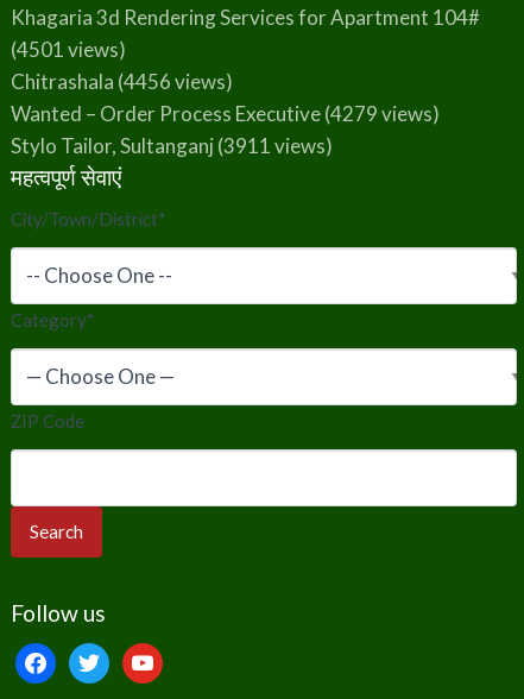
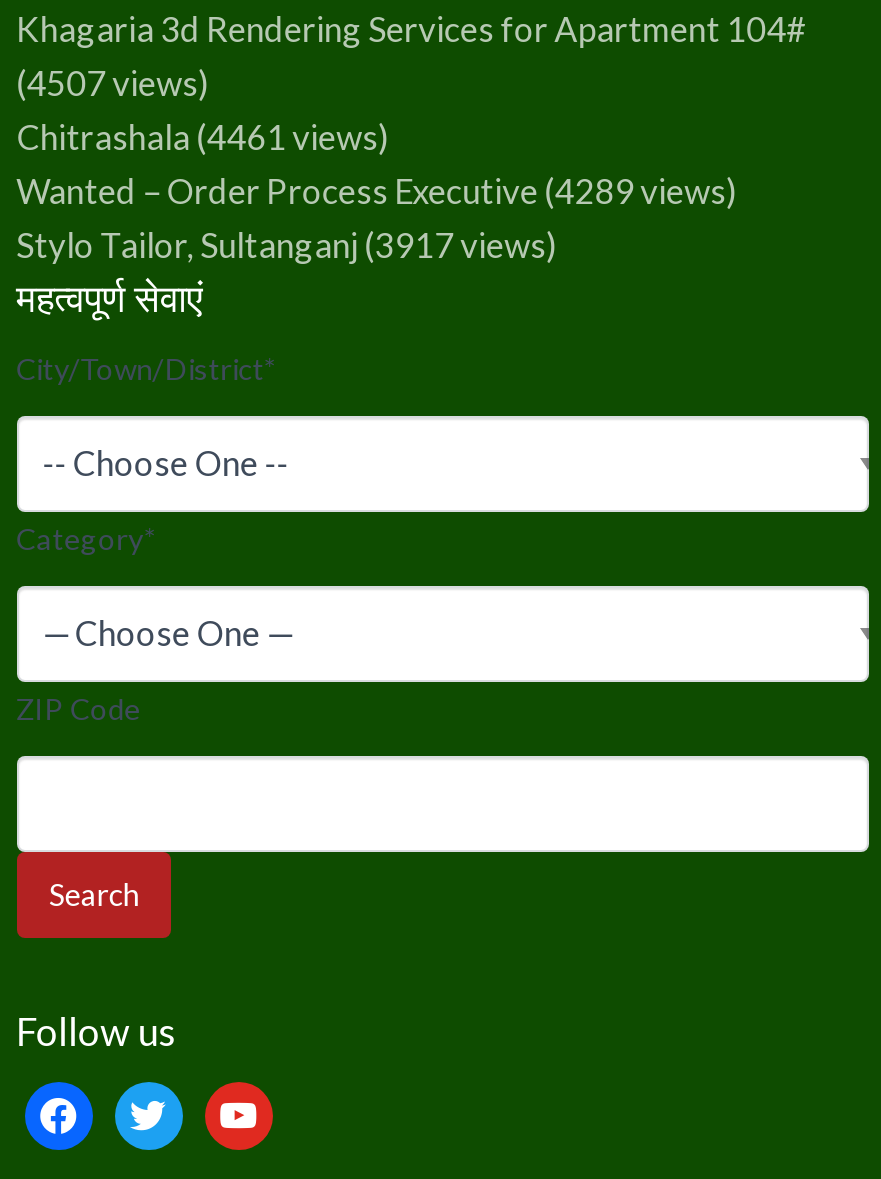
[10,37,125,62] (4501 views) -> [16,62,210,104] (4507 views)
[10,69,232,94] Chitrashala (4456 views) -> [16,116,390,158] Chitrashala (4461 views)
[10,101,439,126] Wanted – Order Process Executive (4279 views) -> [16,170,738,212] Wanted – Order Process Executive (4289 views)
[10,133,332,158] Stylo Tailor, Sultanganj (3911 views) -> [16,224,558,266] Stylo Tailor, Sultanganj (3917 views)

